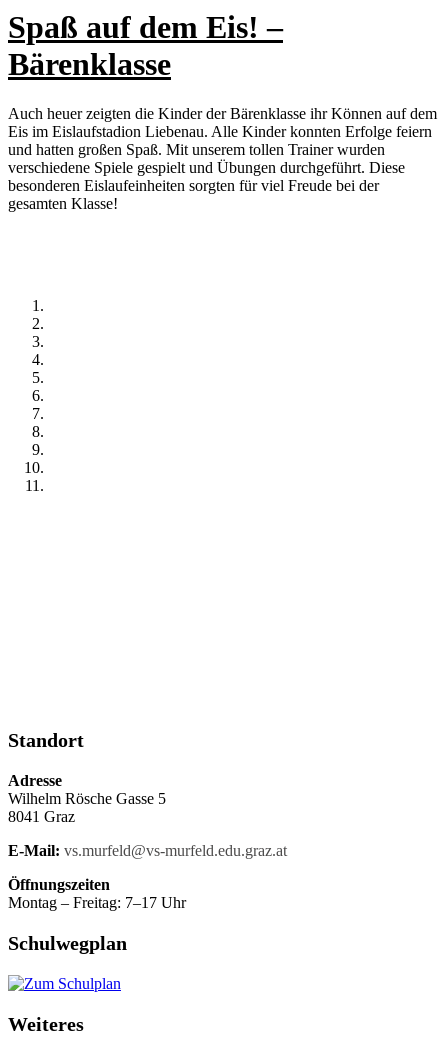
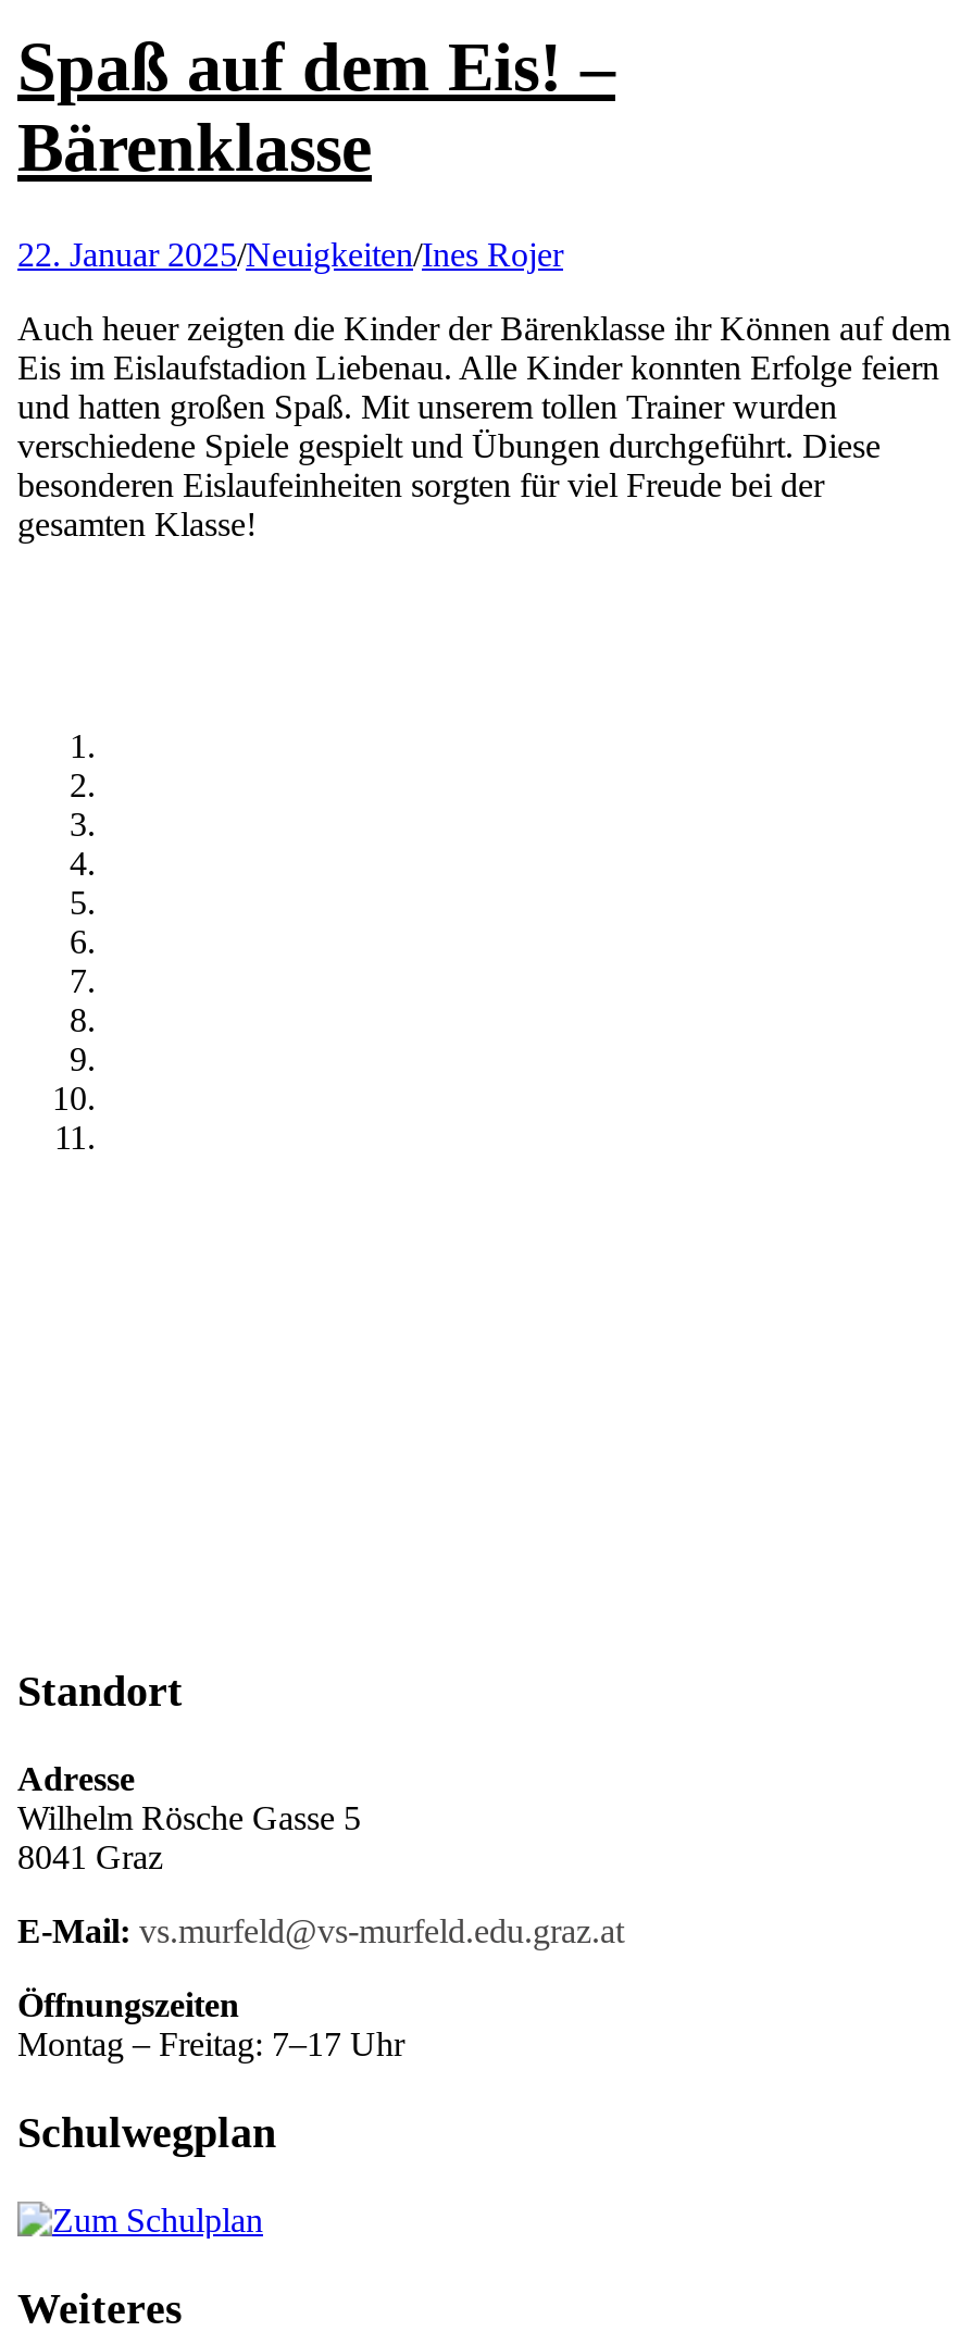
none -> [17,236,563,273] 22. Januar 2025/Neuigkeiten/Ines Rojer

